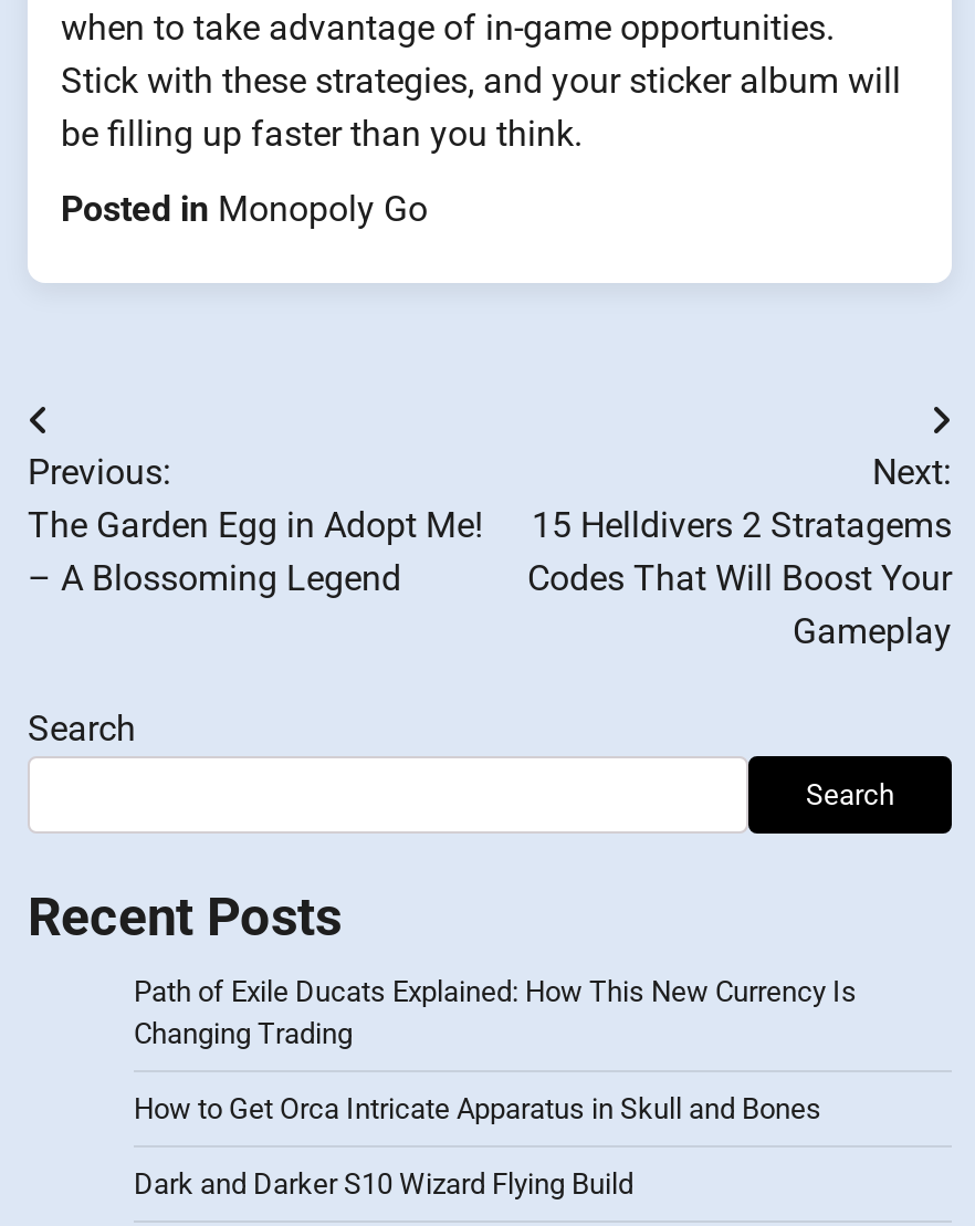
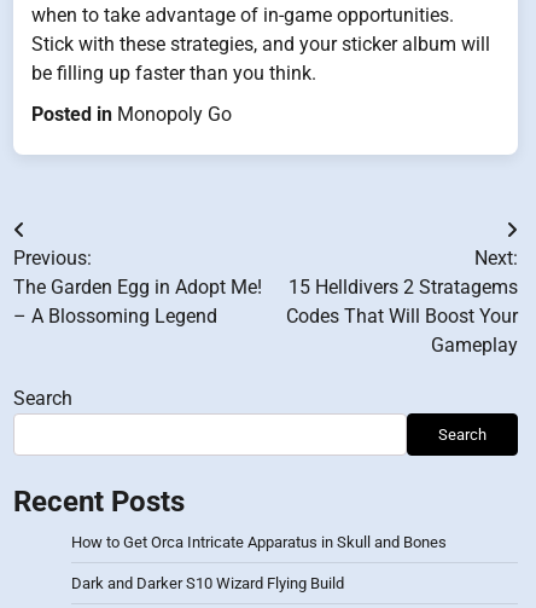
[134,975,857,1050] Path of Exile Ducats Explained: How This New Currency Is | Changing Trading -> none

